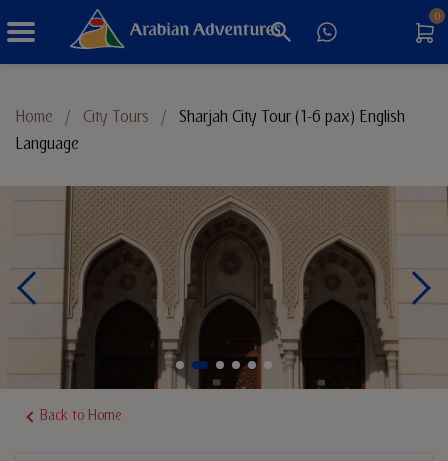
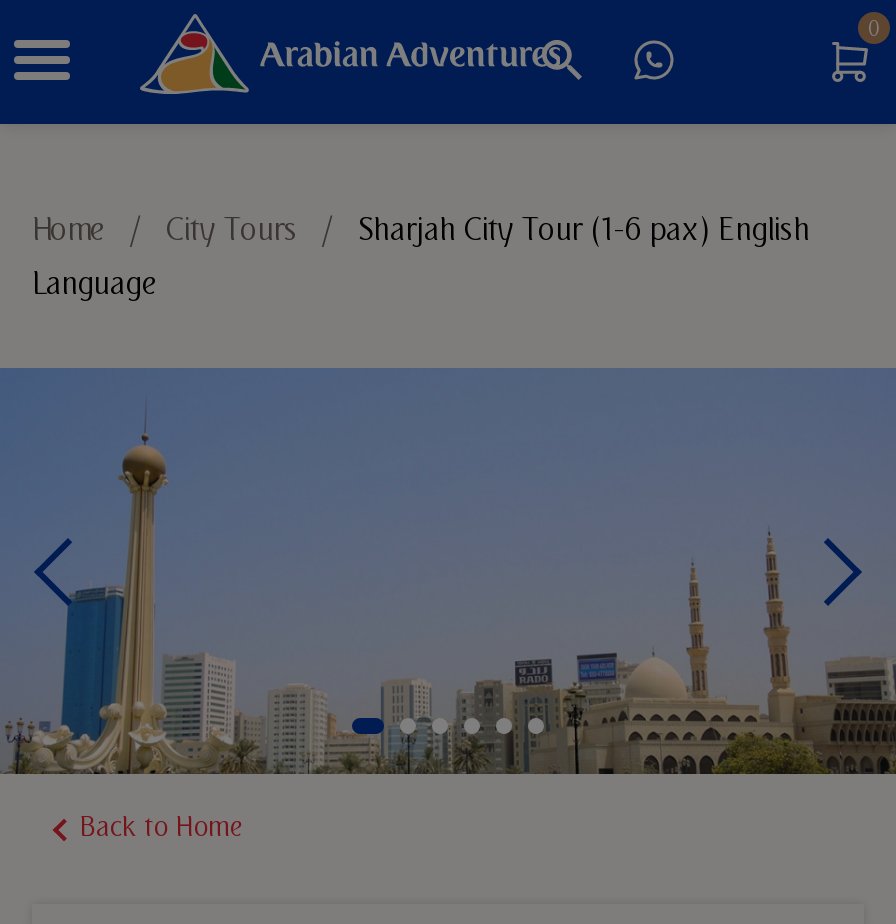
[3,185,445,390] [image] -> [6,368,890,776] [image]

